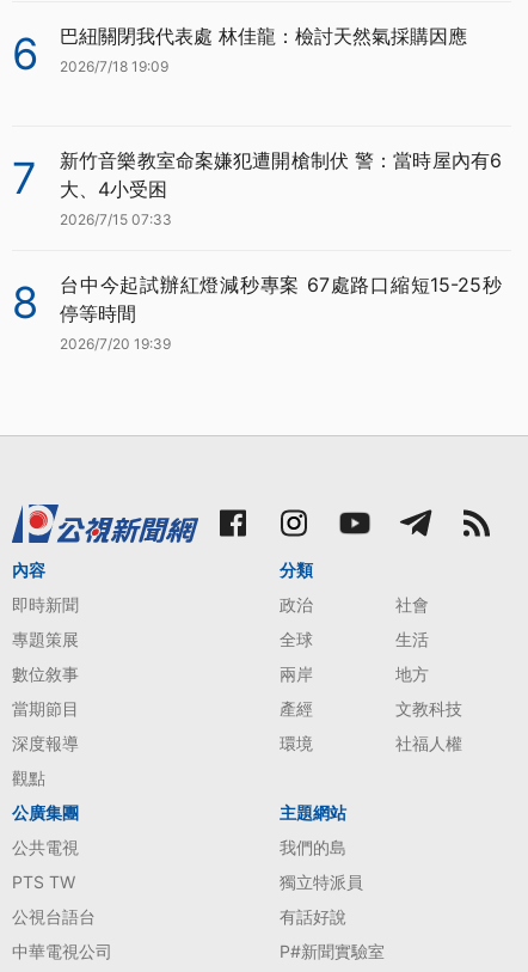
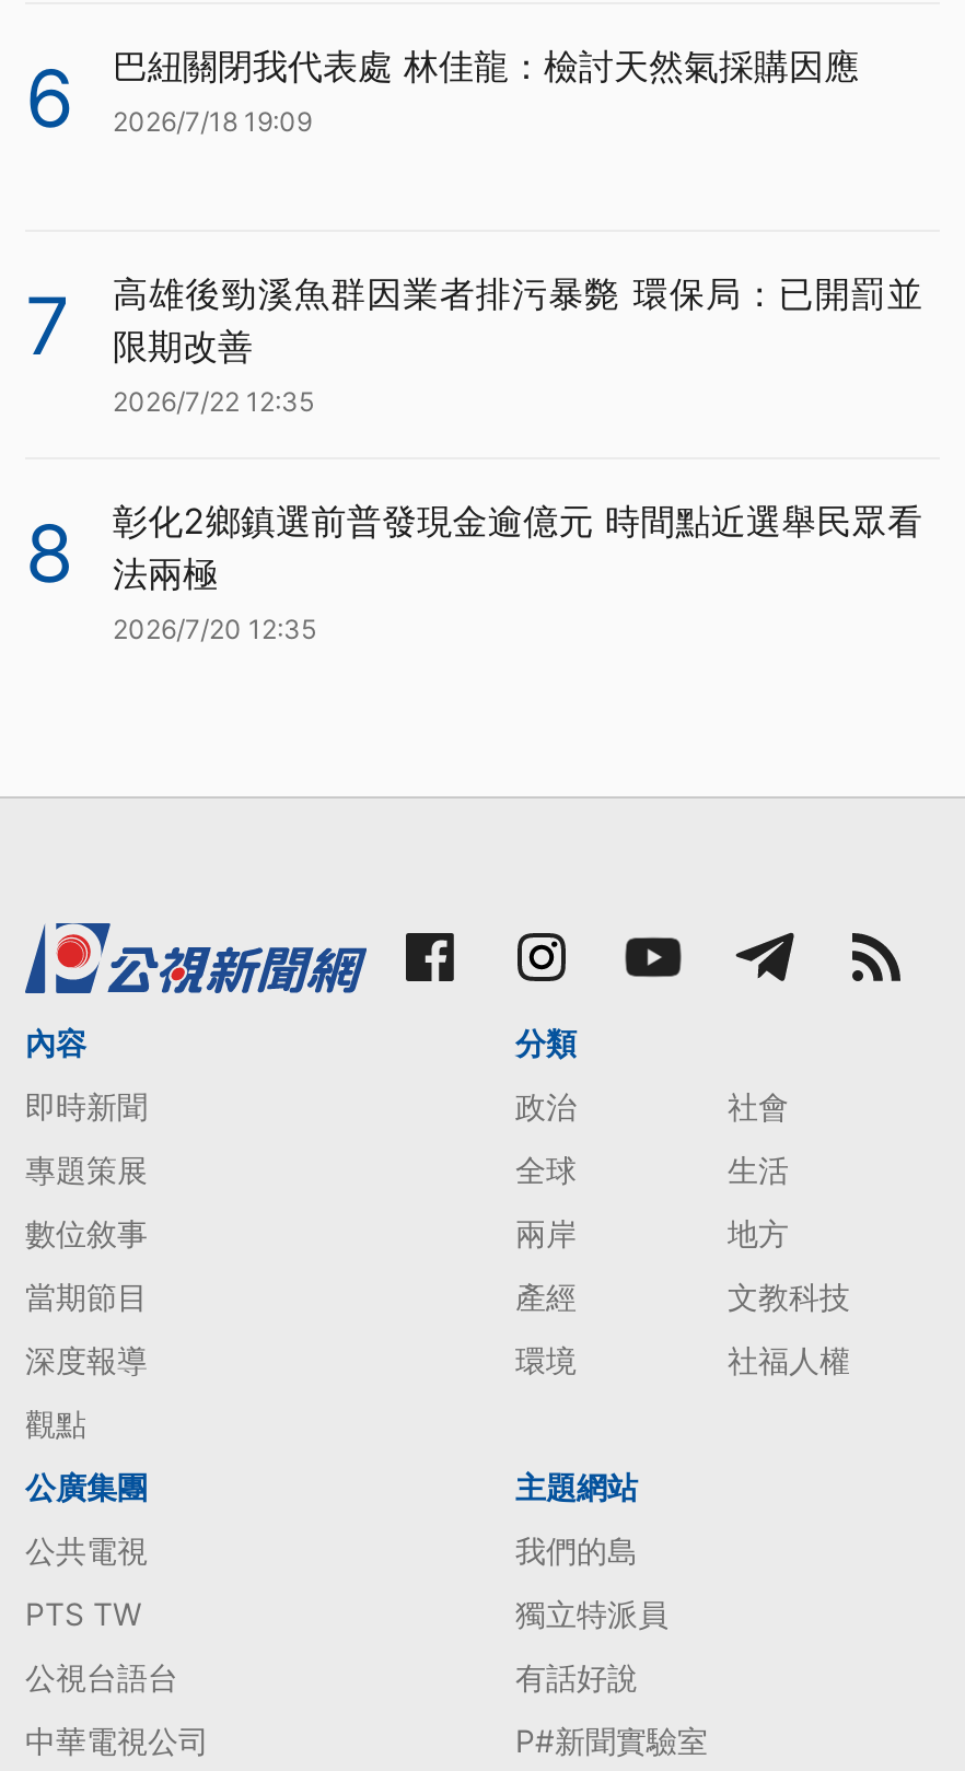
[60,148,502,228] 新竹音樂教室命案嫌犯遭開槍制伏 警：當時屋內有6 | 大、4小受困 | 2026/7/15 07:33 -> [113,271,922,418] 高雄後勁溪魚群因業者排污暴斃 環保局：已開罰並 | 限期改善 | 2026/7/22 12:35
[60,272,502,353] 台中今起試辦紅燈減秒專案 67處路口縮短15-25秒 | 停等時間 | 2026/7/20 19:39 -> [113,499,922,645] 彰化2鄉鎮選前普發現金逾億元 時間點近選舉民眾看 | 法兩極 | 2026/7/20 12:35

